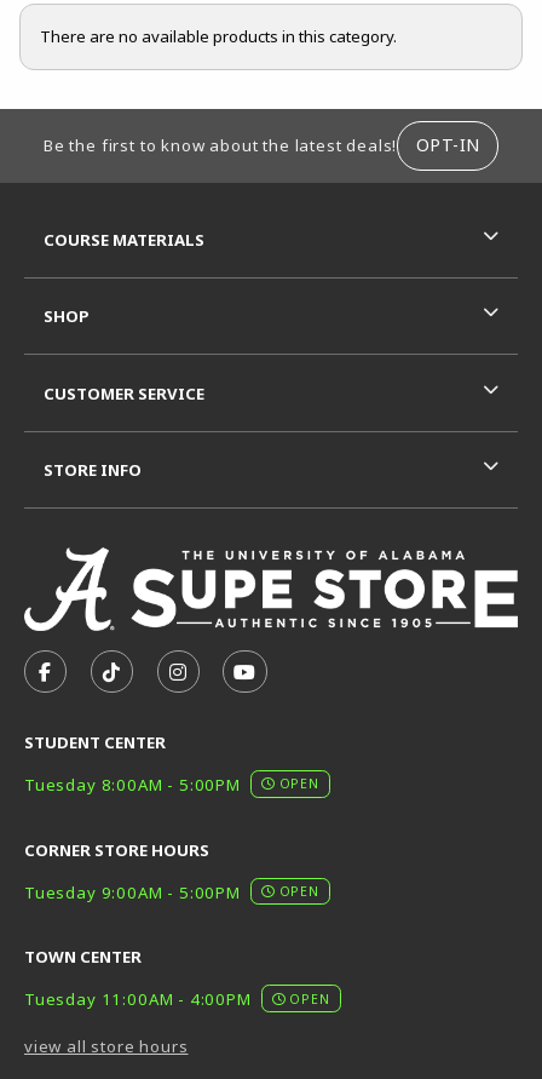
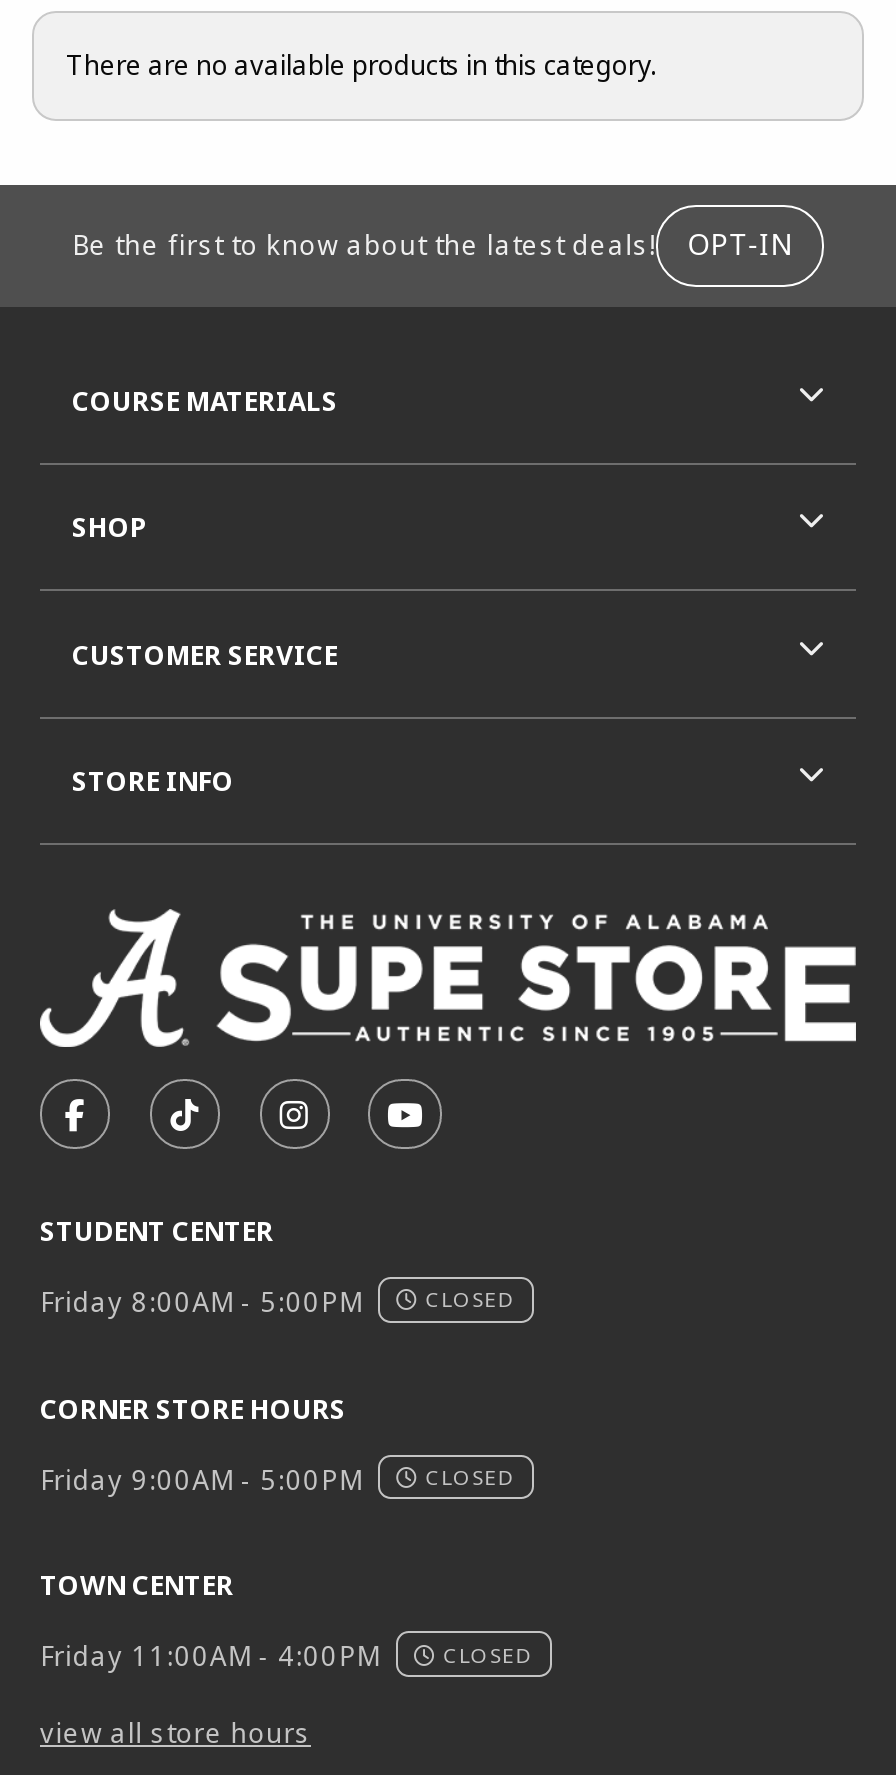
[24,774,319,796] Tuesday 8:00AM - 5:00PM | OPEN -> [40,1284,516,1320] Friday 8:00AM - 5:00PM | CLOSED
[24,882,319,904] Tuesday 9:00AM - 5:00PM | OPEN -> [40,1461,516,1497] Friday 9:00AM - 5:00PM | CLOSED
[24,989,330,1011] Tuesday 11:00AM - 4:00PM | OPEN -> [40,1638,533,1674] Friday 11:00AM - 4:00PM | CLOSED

